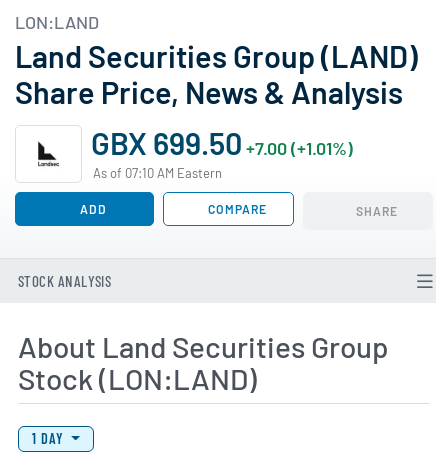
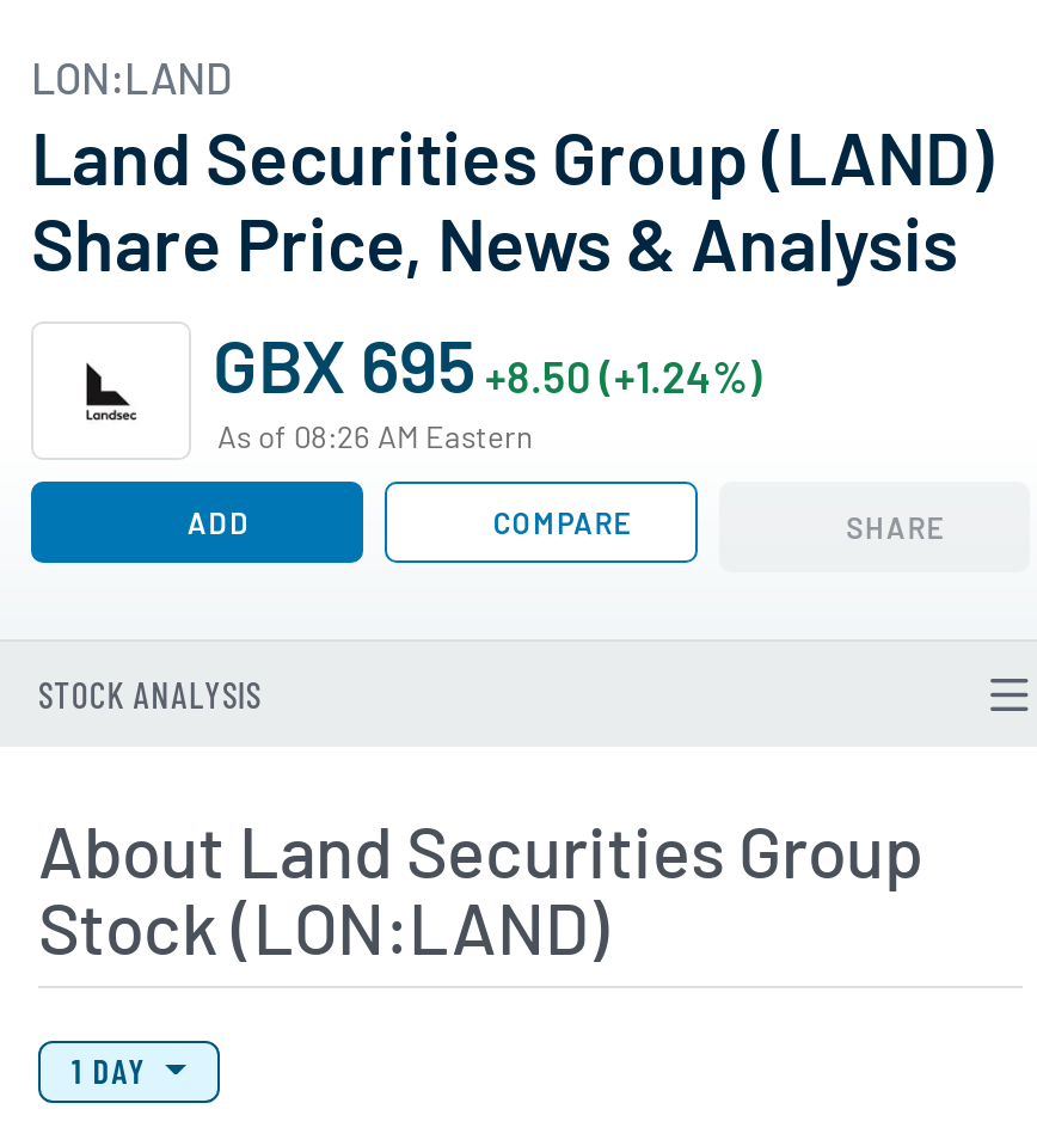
[91,124,353,161] GBX 699.50 +7.00 (+1.01%) -> [213,320,762,408] GBX 695 +8.50 (+1.24%)
[93,165,222,181] As of 07:10 AM Eastern -> [217,418,533,456] As of 08:26 AM Eastern

